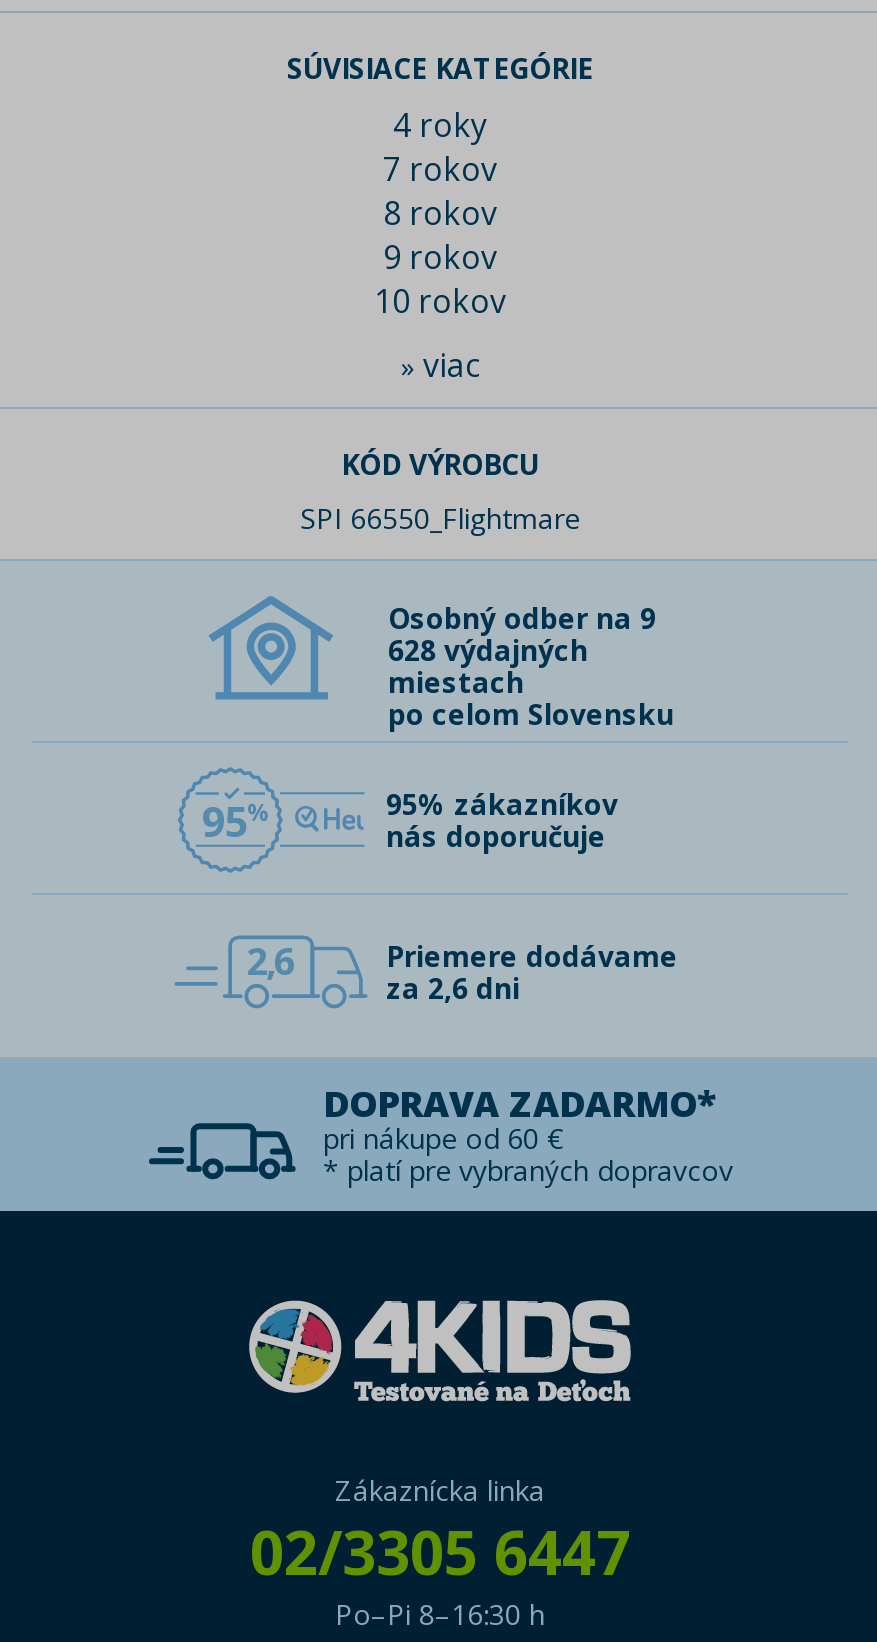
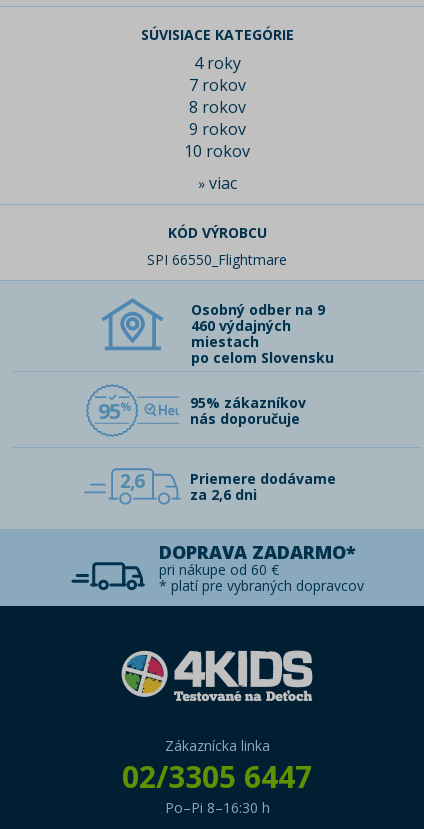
[388,631,588,669] 628 výdajných -> [191,316,291,335] 460 výdajných

